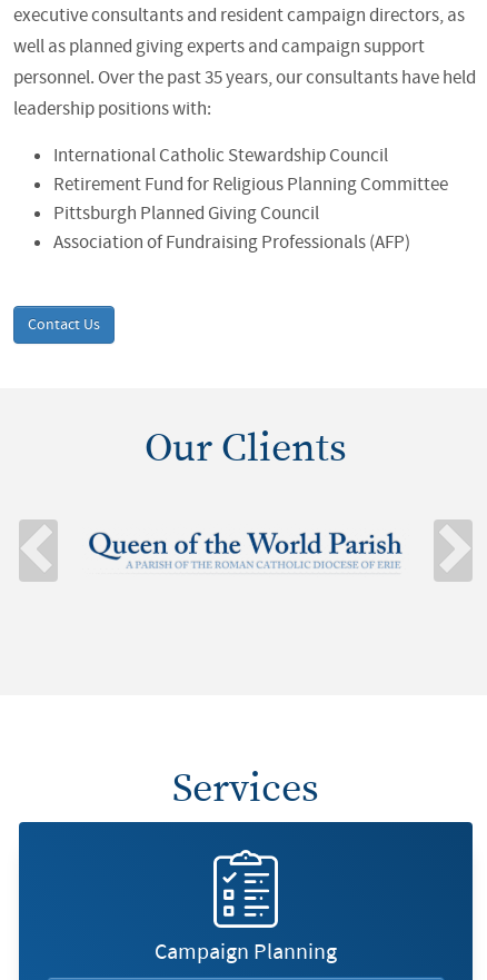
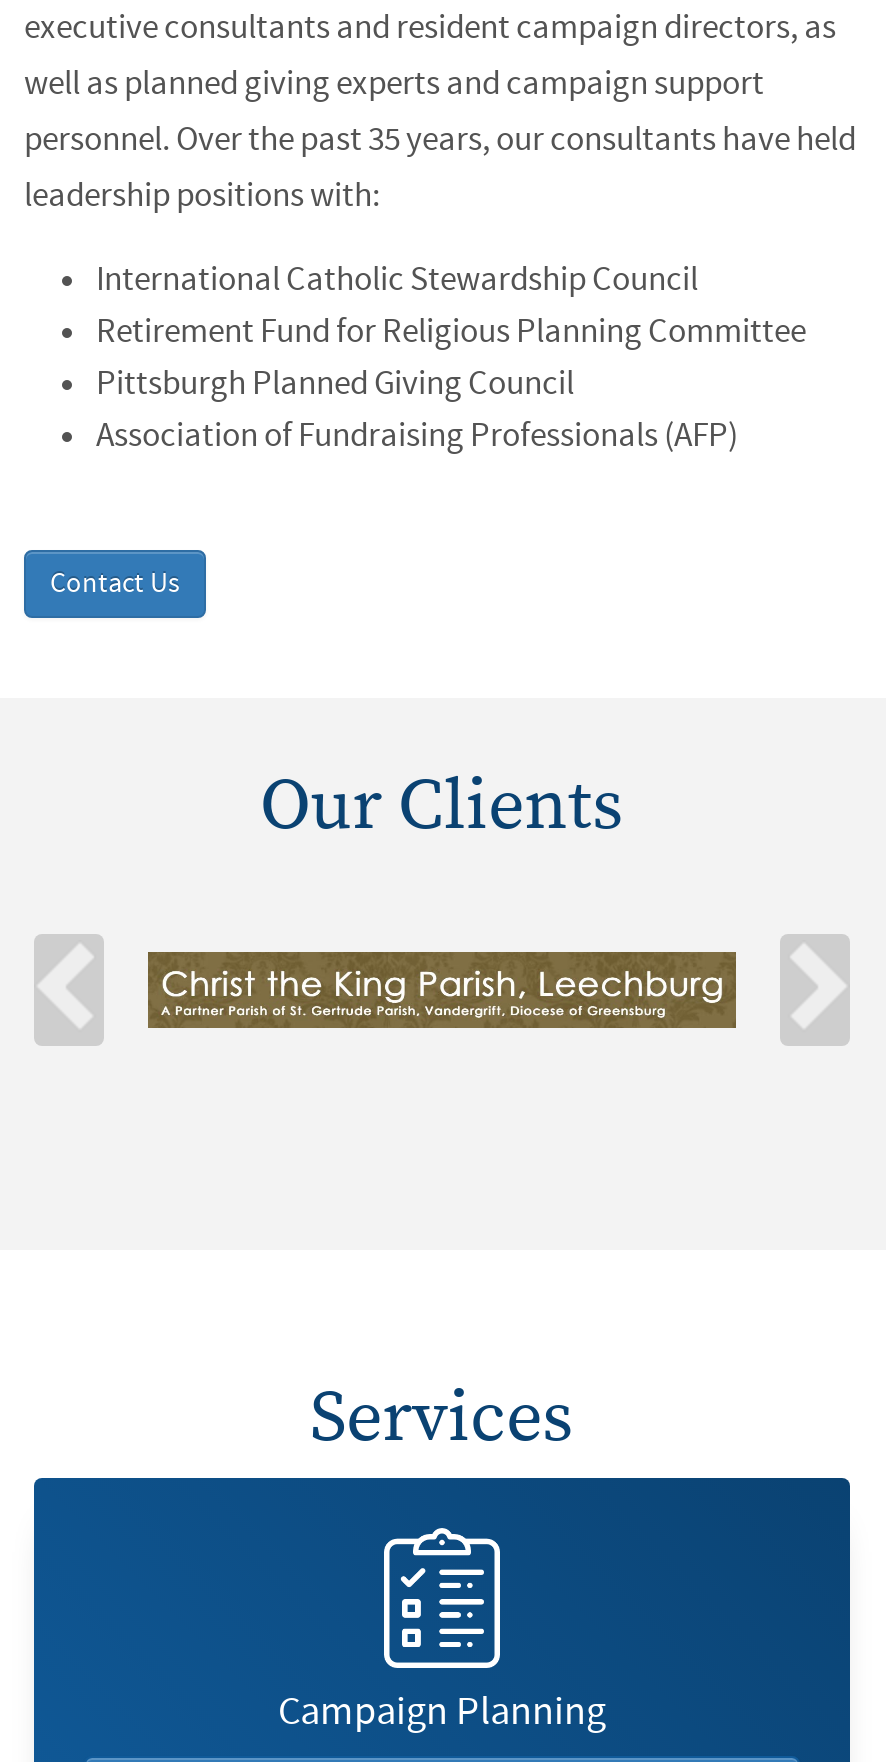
[82,529,409,572] [image] -> [146,950,738,1030] [image]

